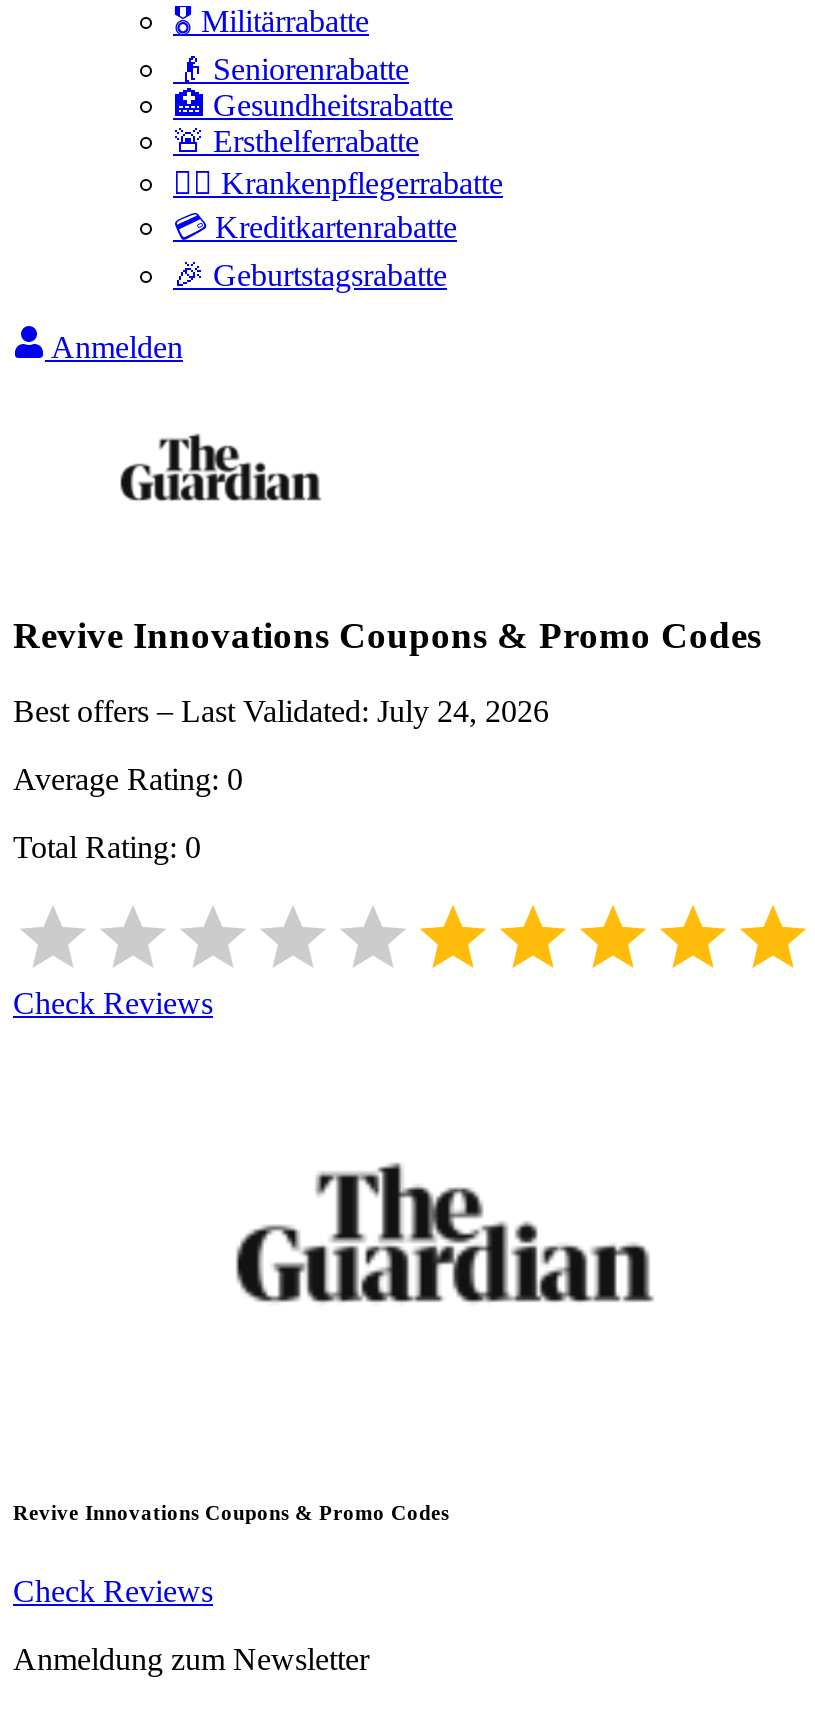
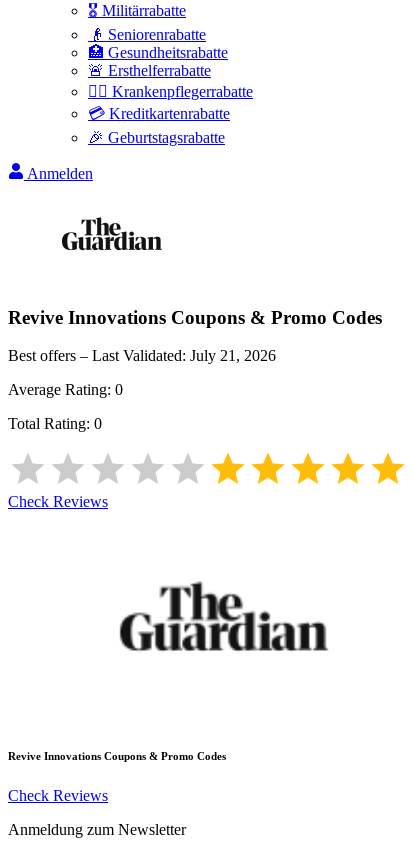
[13,695,549,729] Best offers – Last Validated: July 24, 2026 -> [8,347,276,364] Best offers – Last Validated: July 21, 2026

